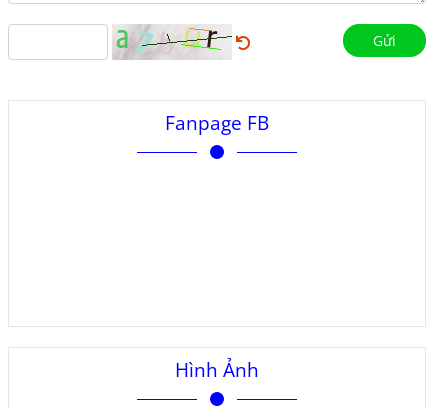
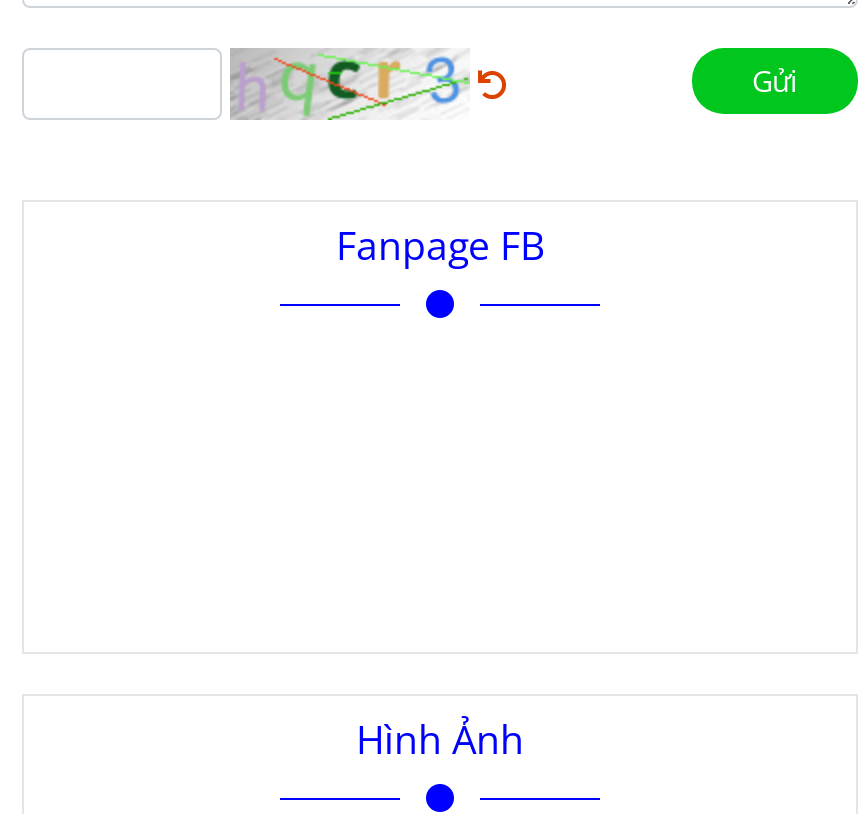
[113,25,244,59] [image] -> [230,48,494,120] [image]

